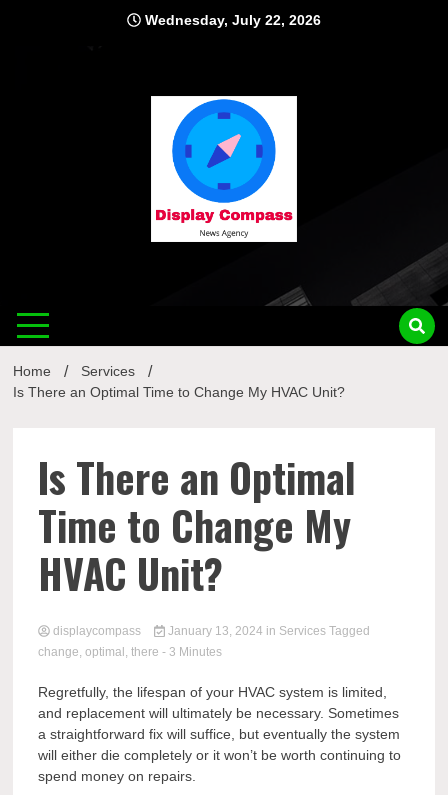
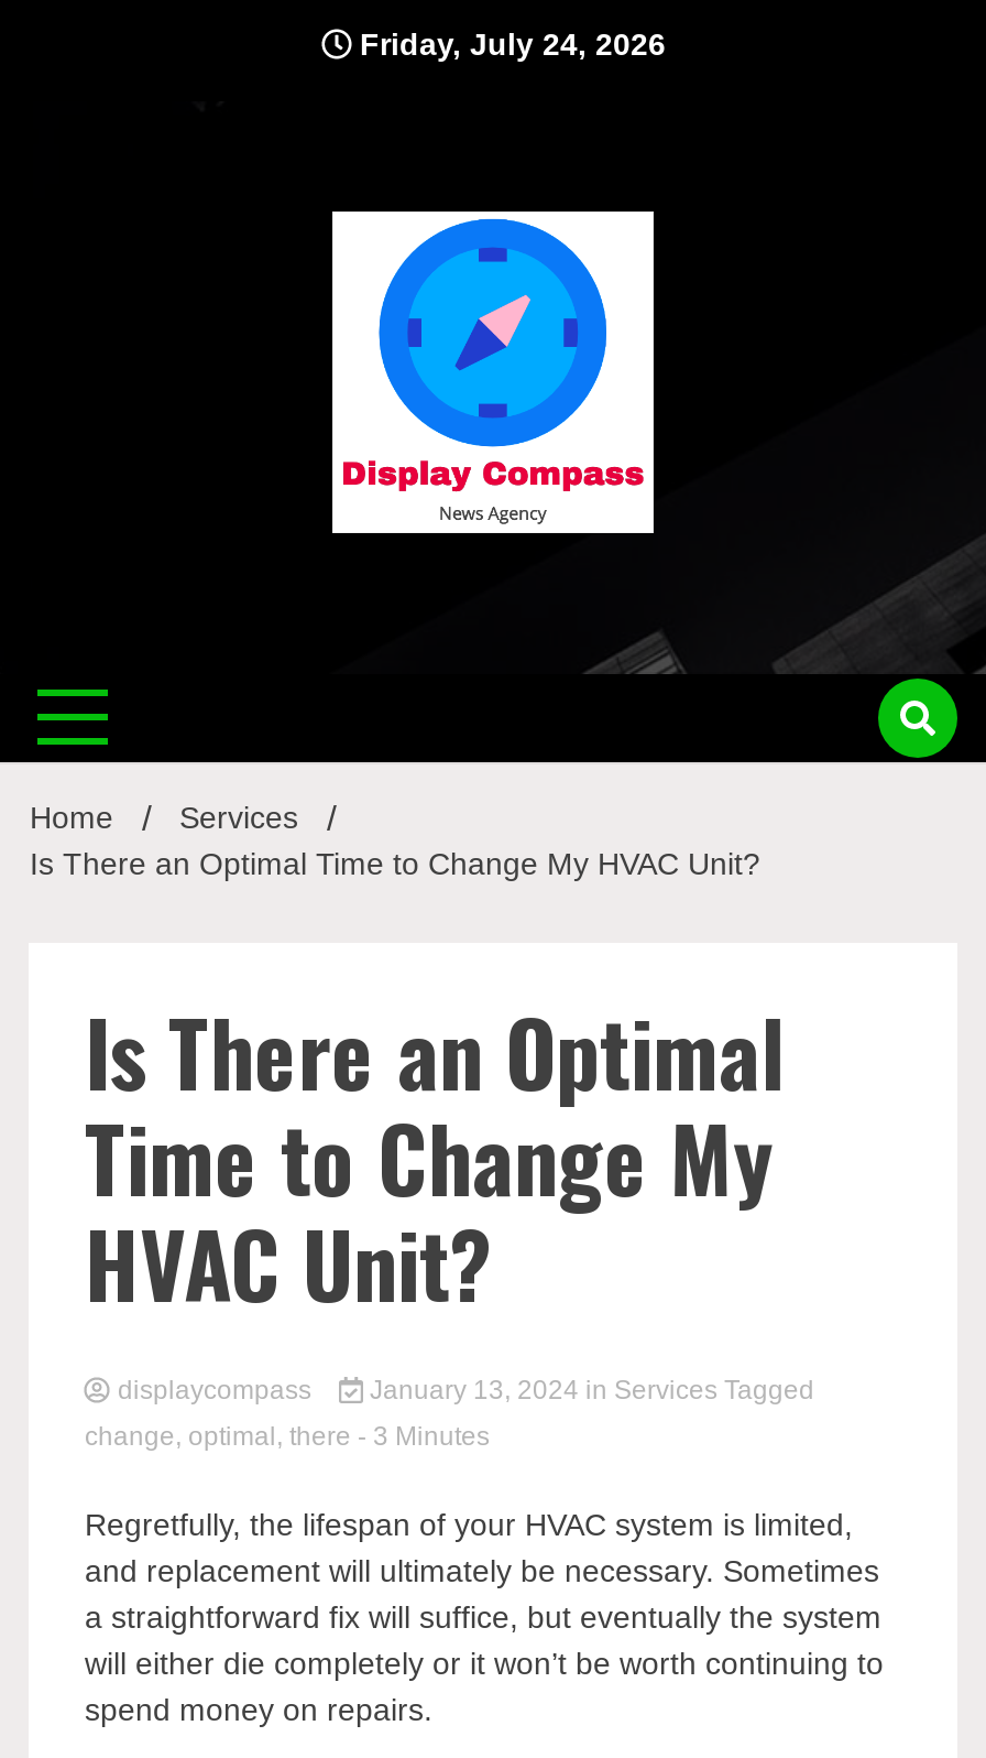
[141,12,321,28] Wednesday, July 22, 2026 -> [351,26,666,62] Friday, July 24, 2026

